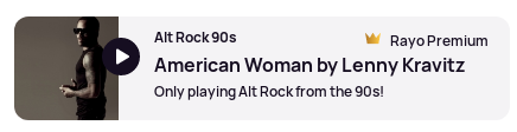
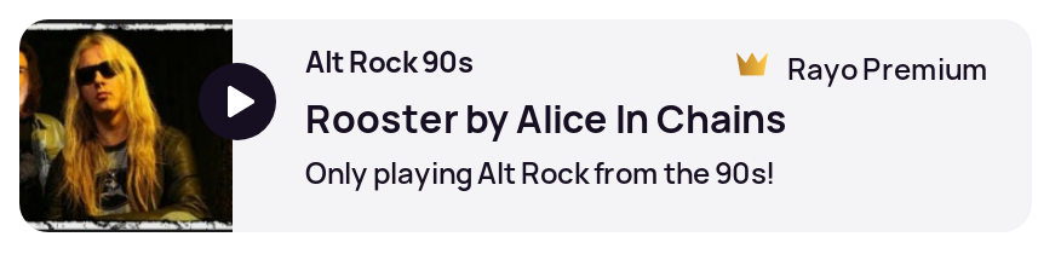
[13,16,466,120] [image] | American Woman by Lenny Kravitz -> [17,19,787,232] [image] | Rooster by Alice In Chains

